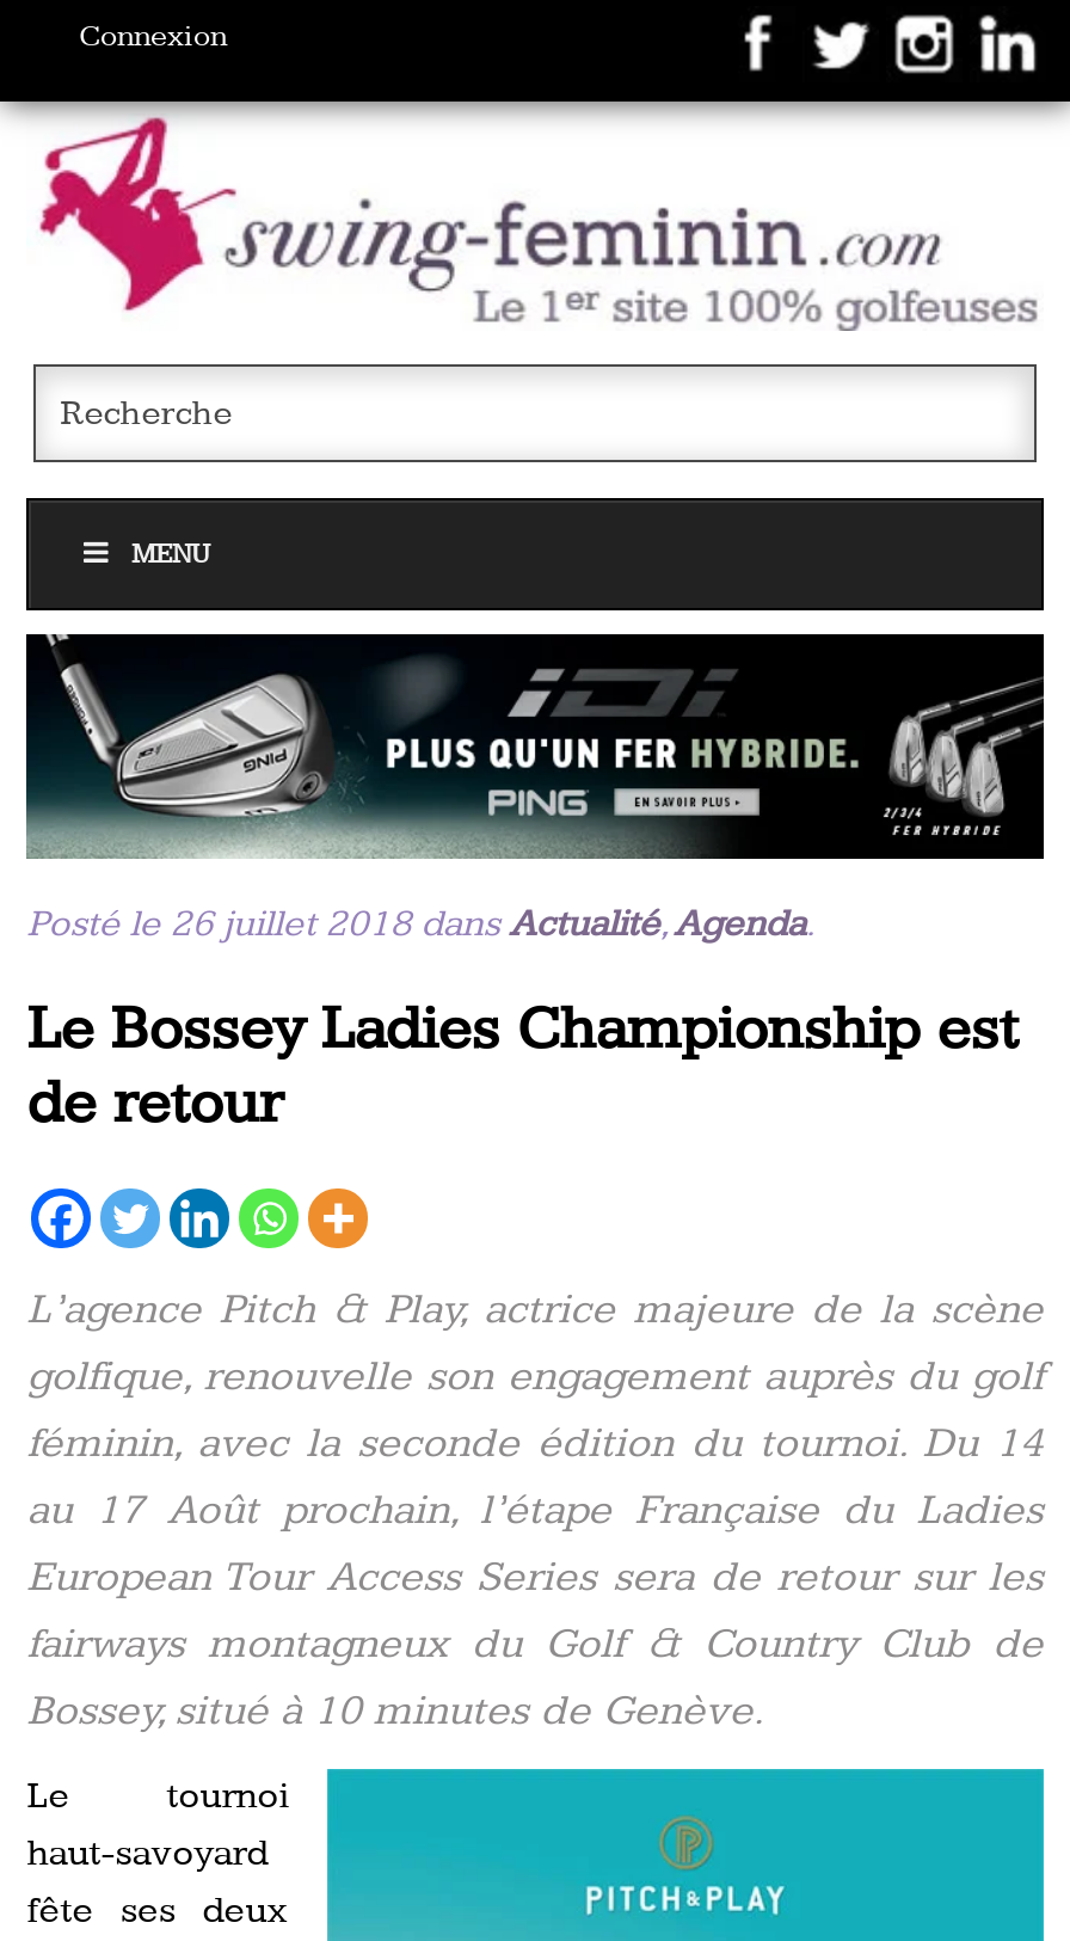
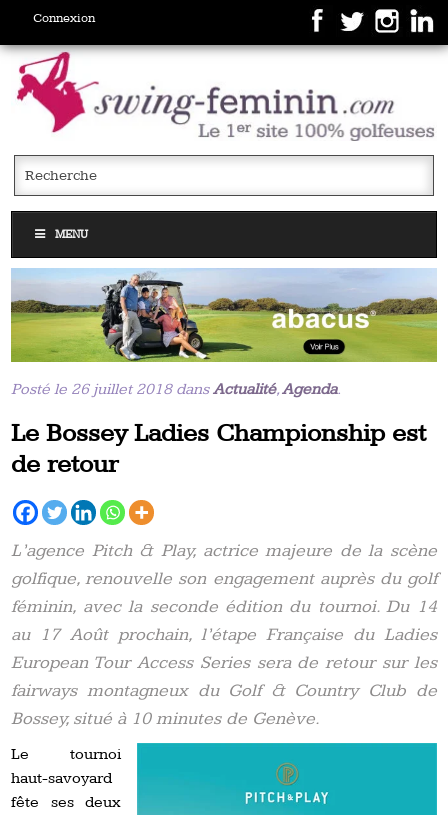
[24,632,1046,861] [image] -> [10,268,438,363] [image]

